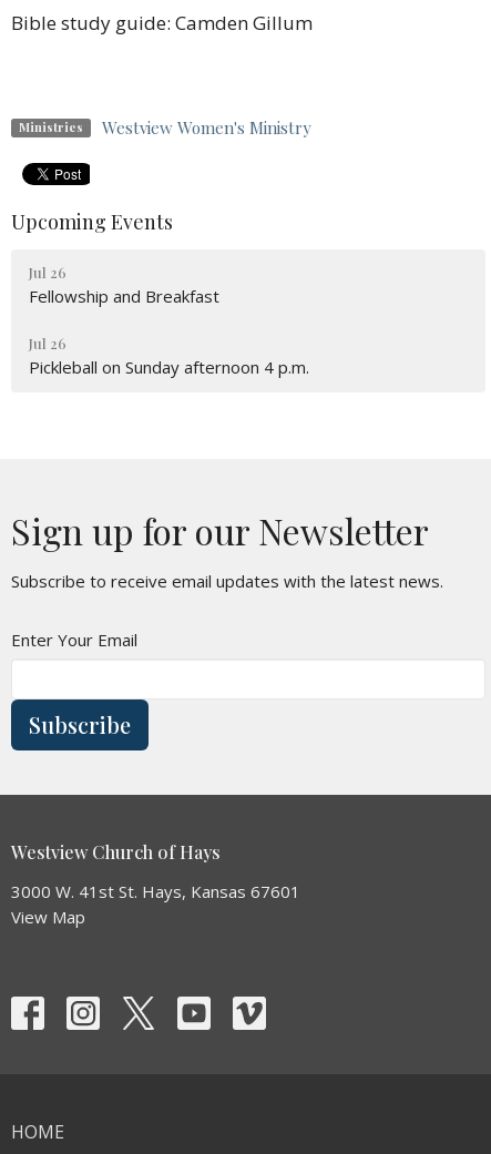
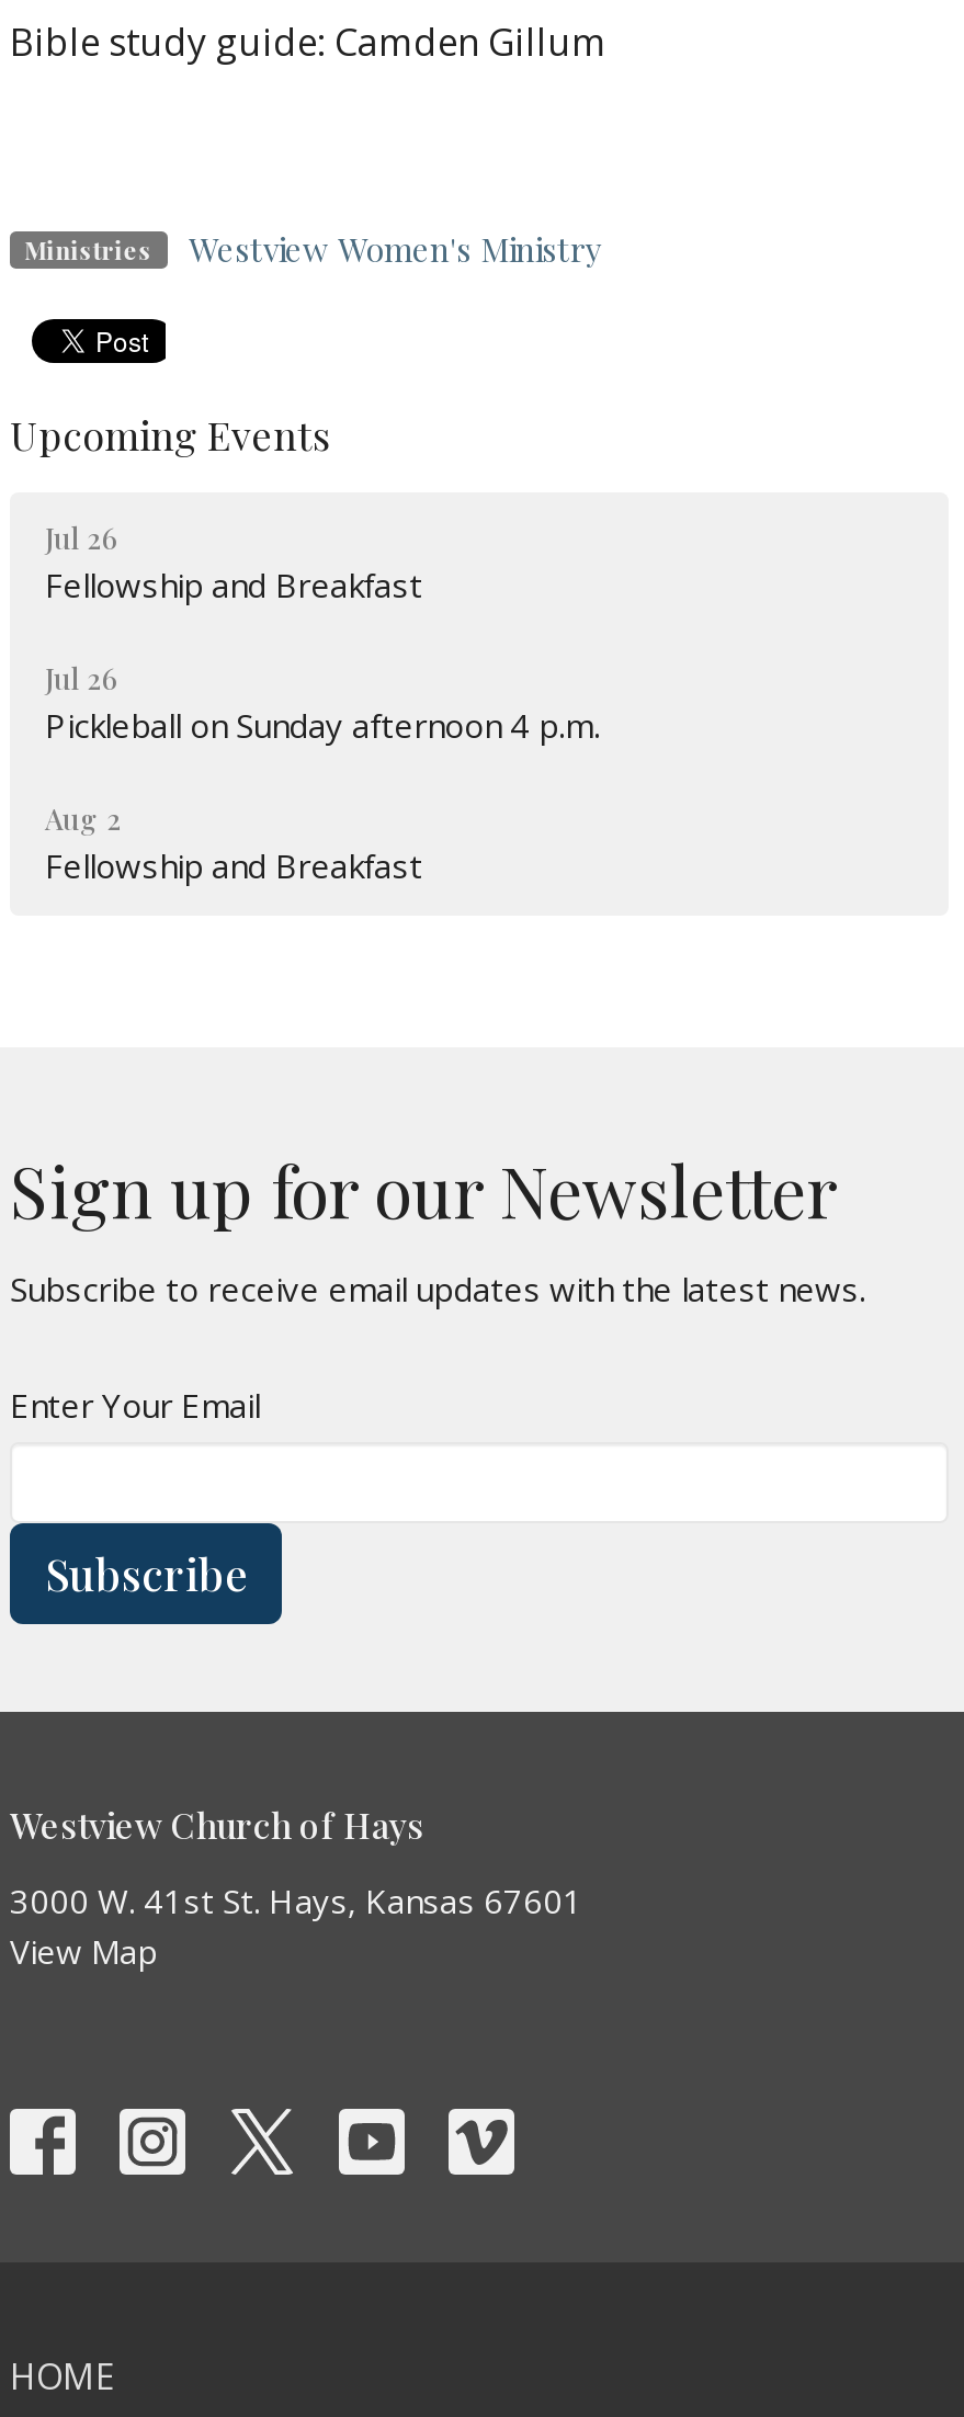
none -> [45,798,422,886] Aug 2 | Fellowship and Breakfast

